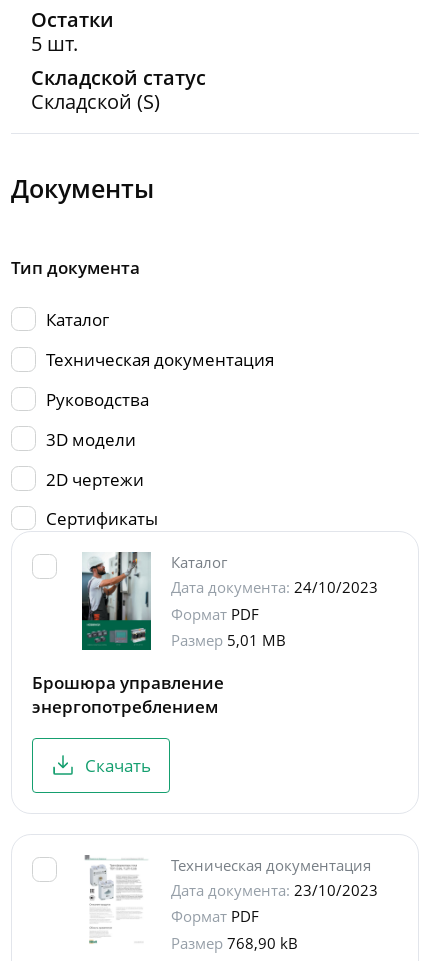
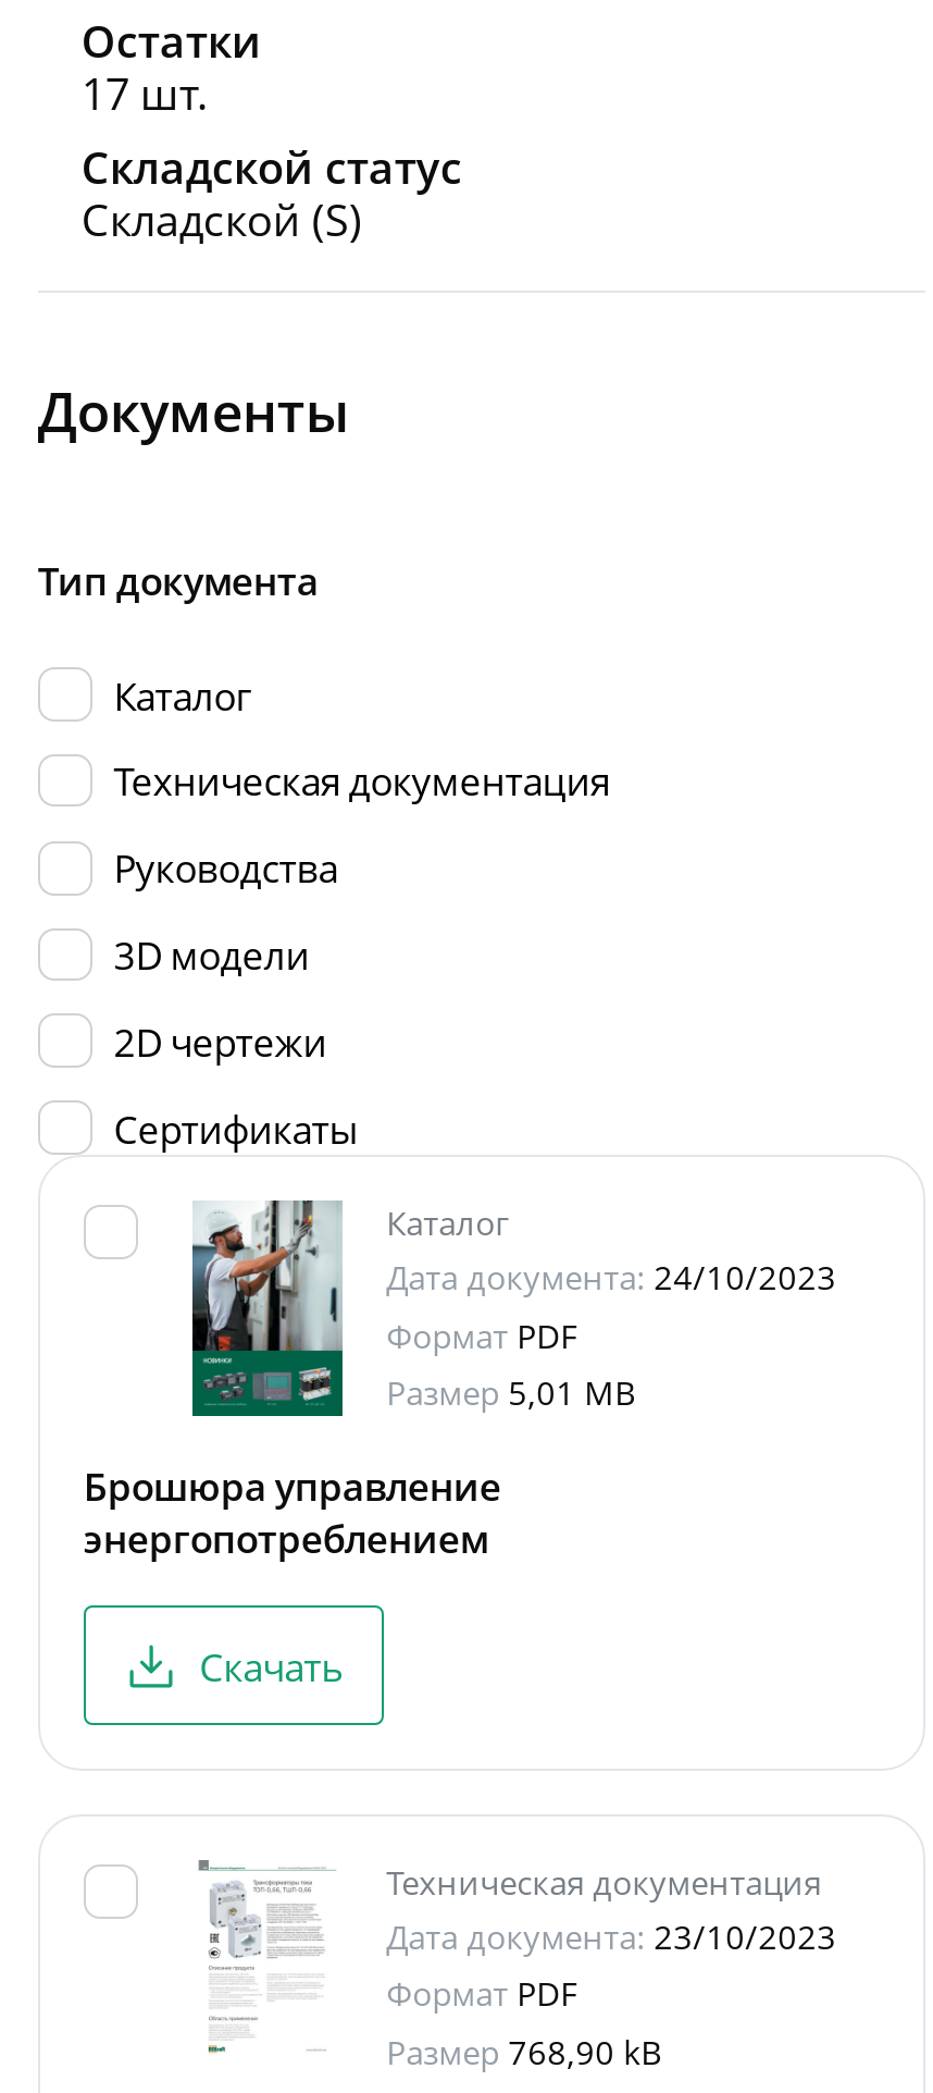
[31,30,78,57] 5 шт. -> [81,63,207,122] 17 шт.

